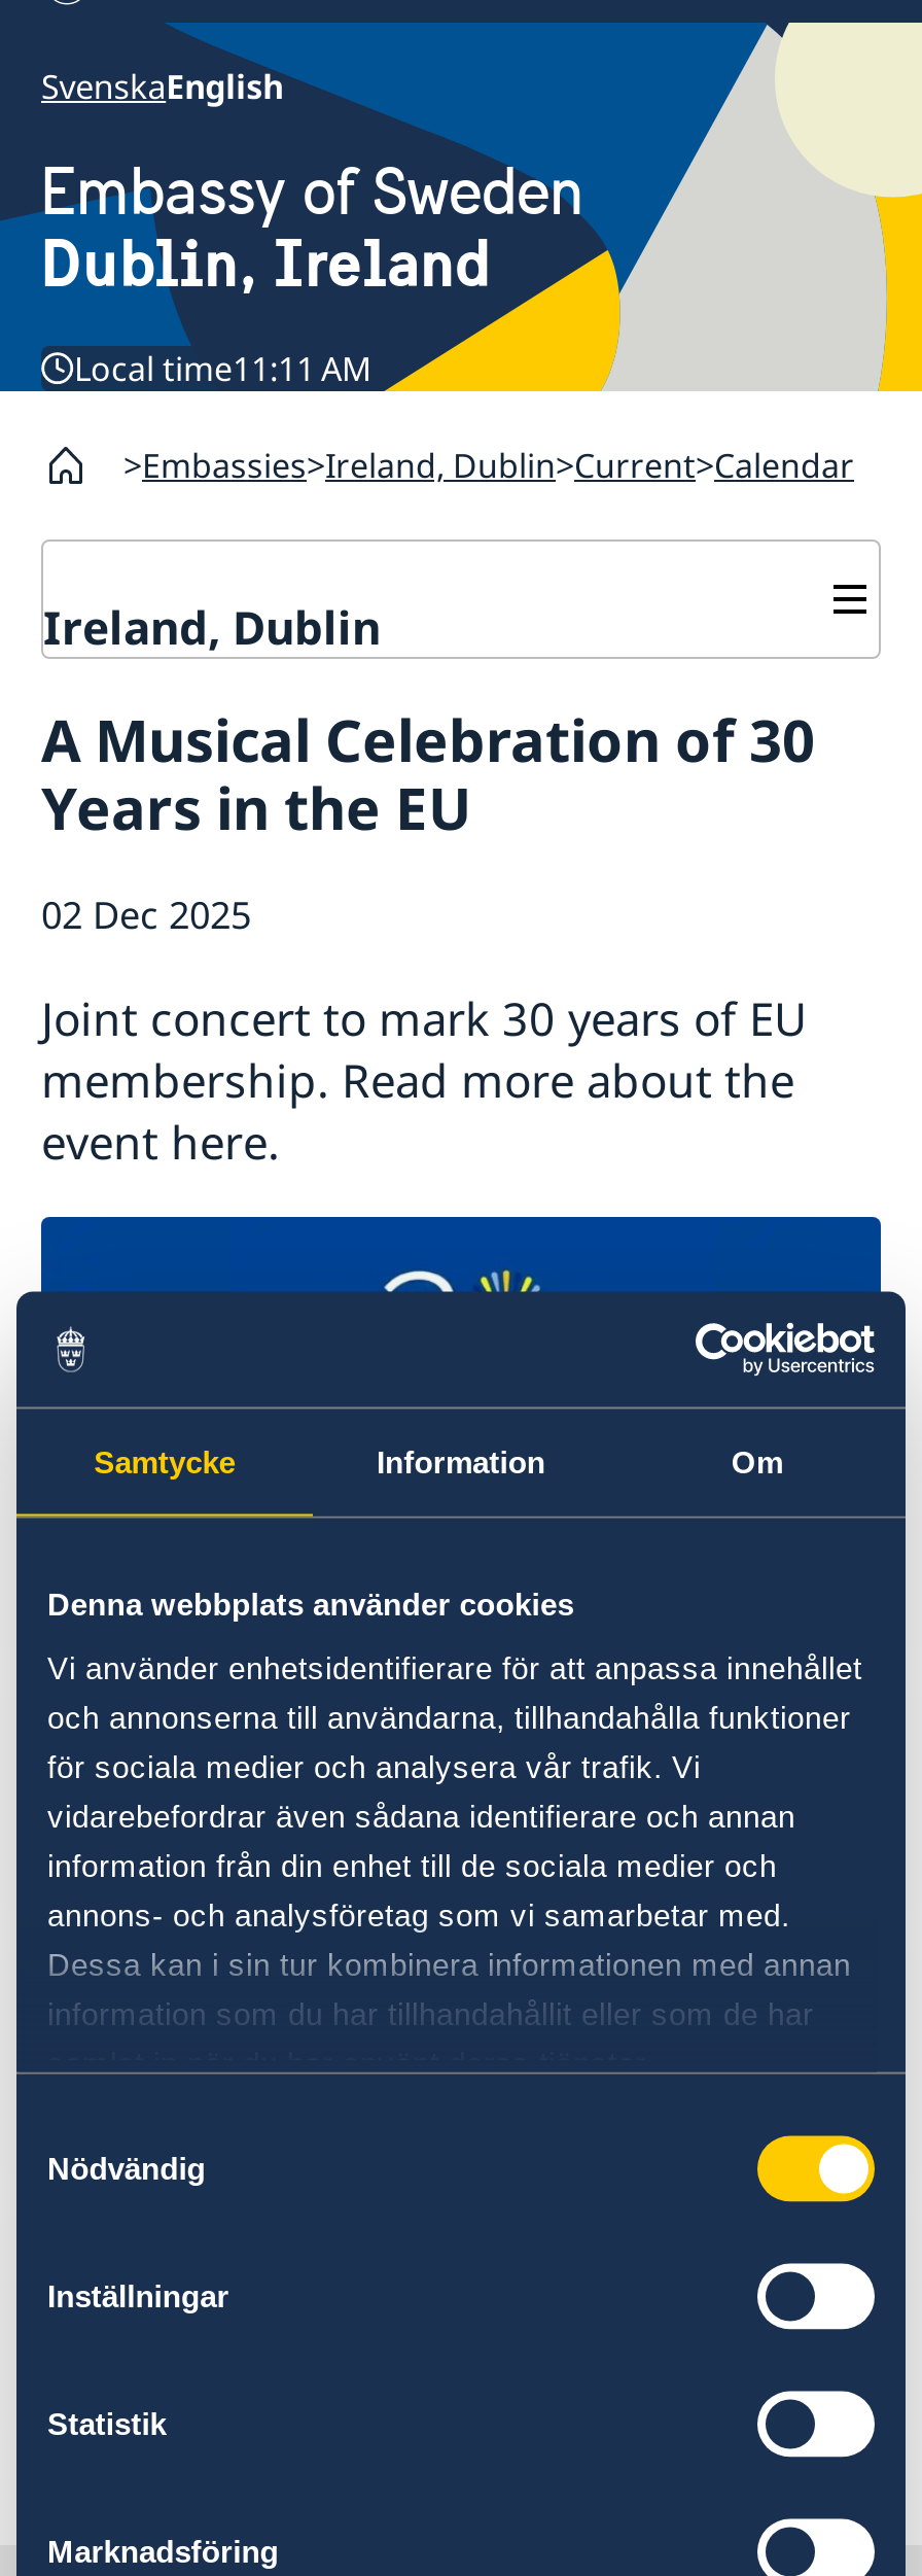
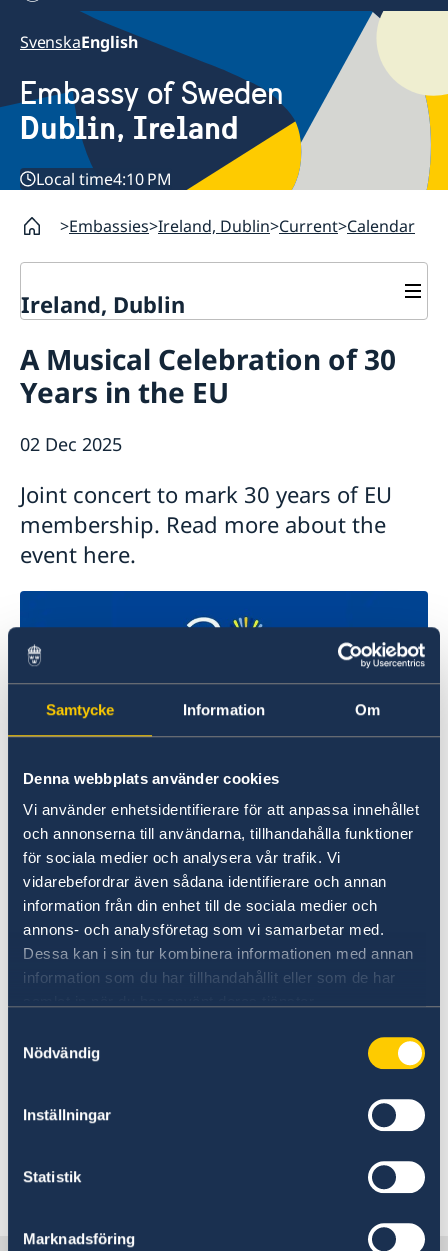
[74,347,373,392] Local time11:11 AM -> [36,168,172,190] Local time4:10 PM

